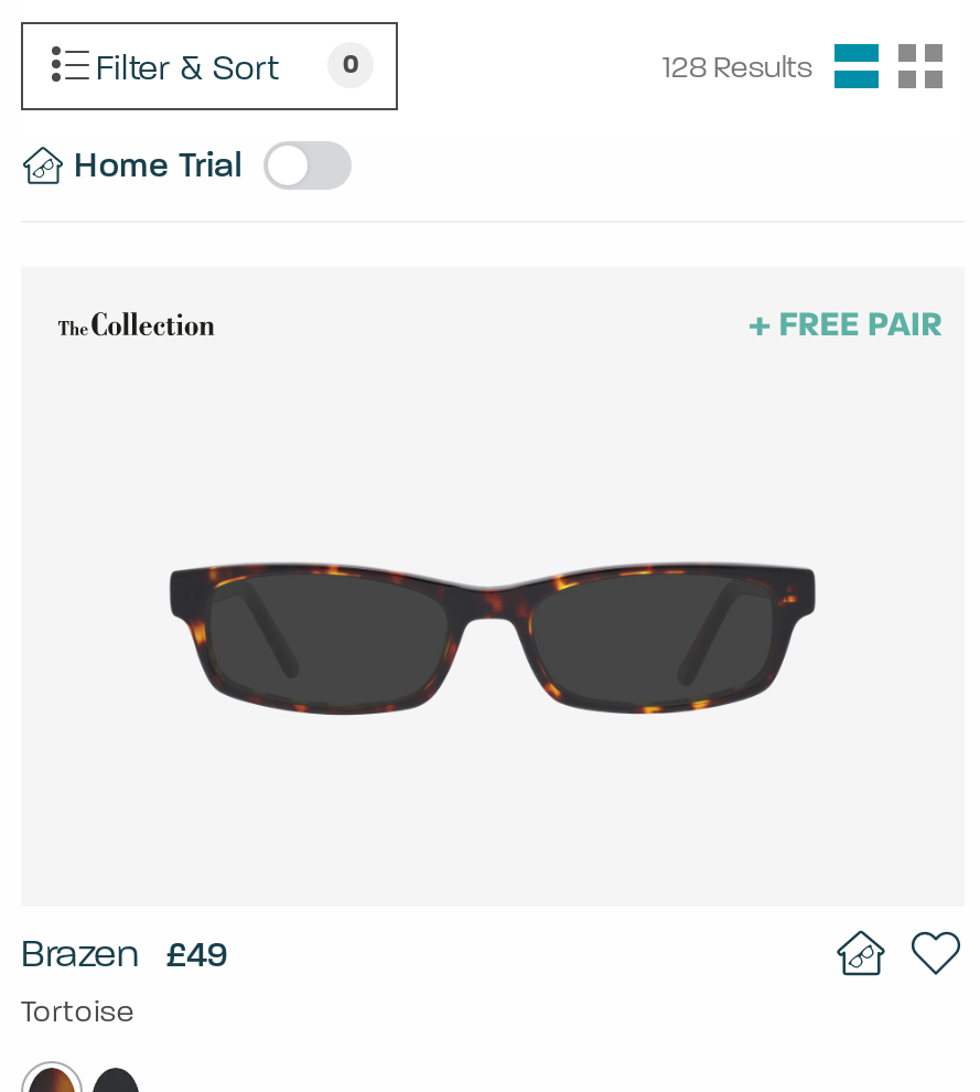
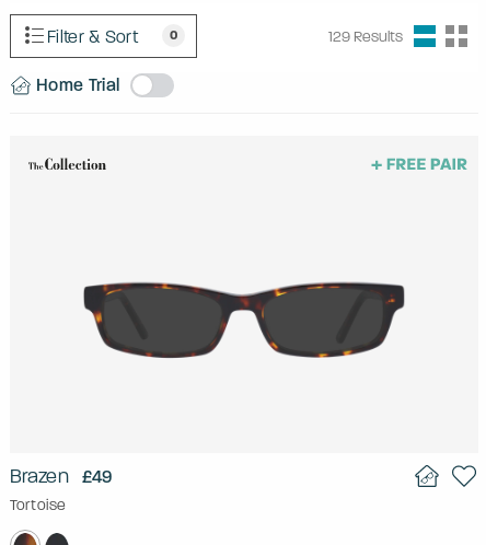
[663,48,812,86] 128 Results -> [328,27,403,46] 129 Results

